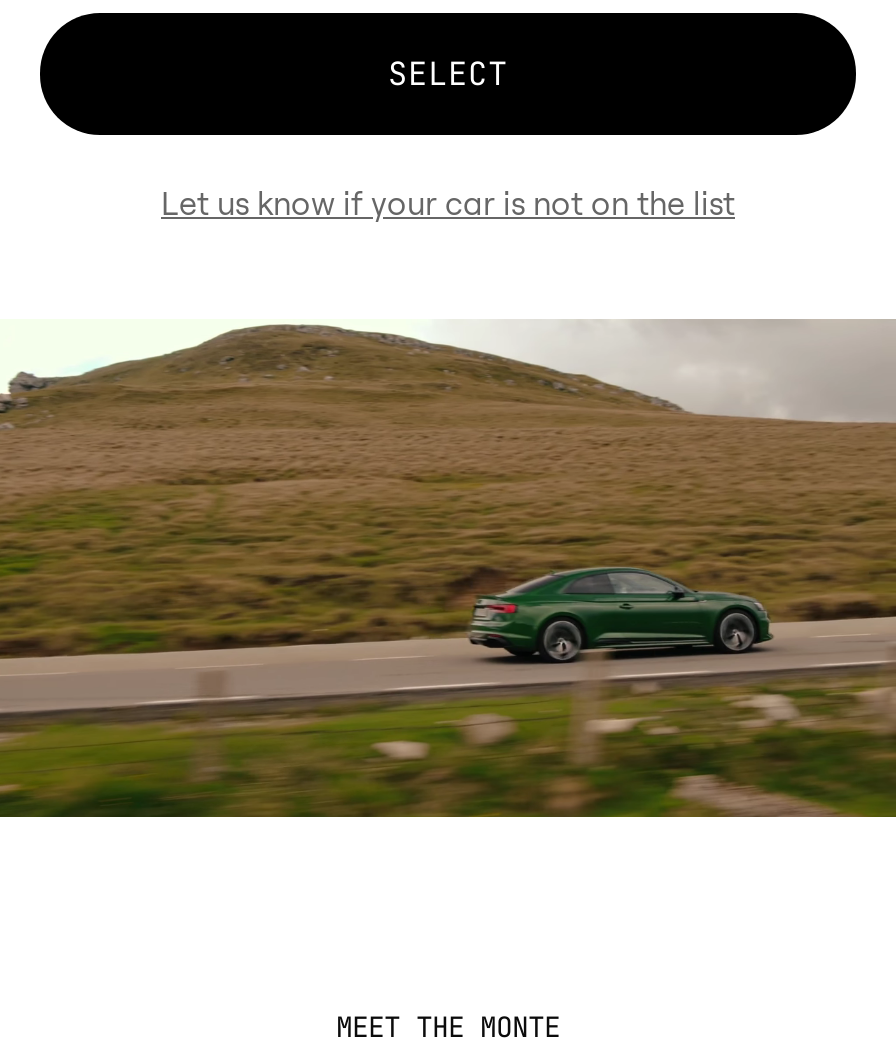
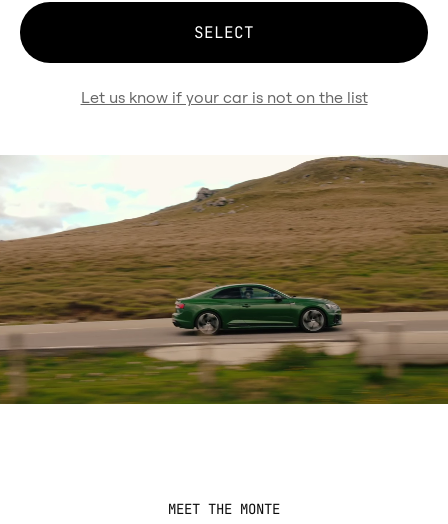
[6,321,890,817] [image] -> [3,156,445,404] [image]

